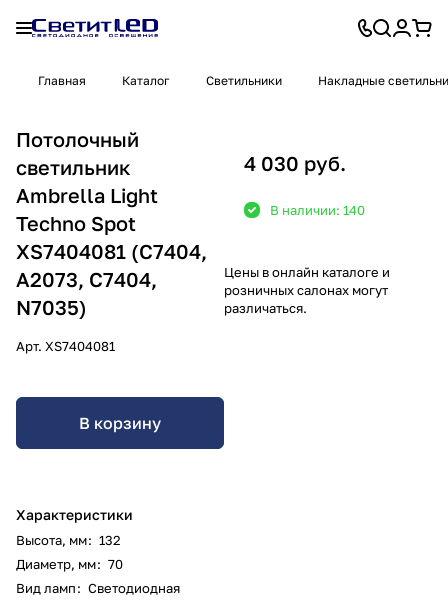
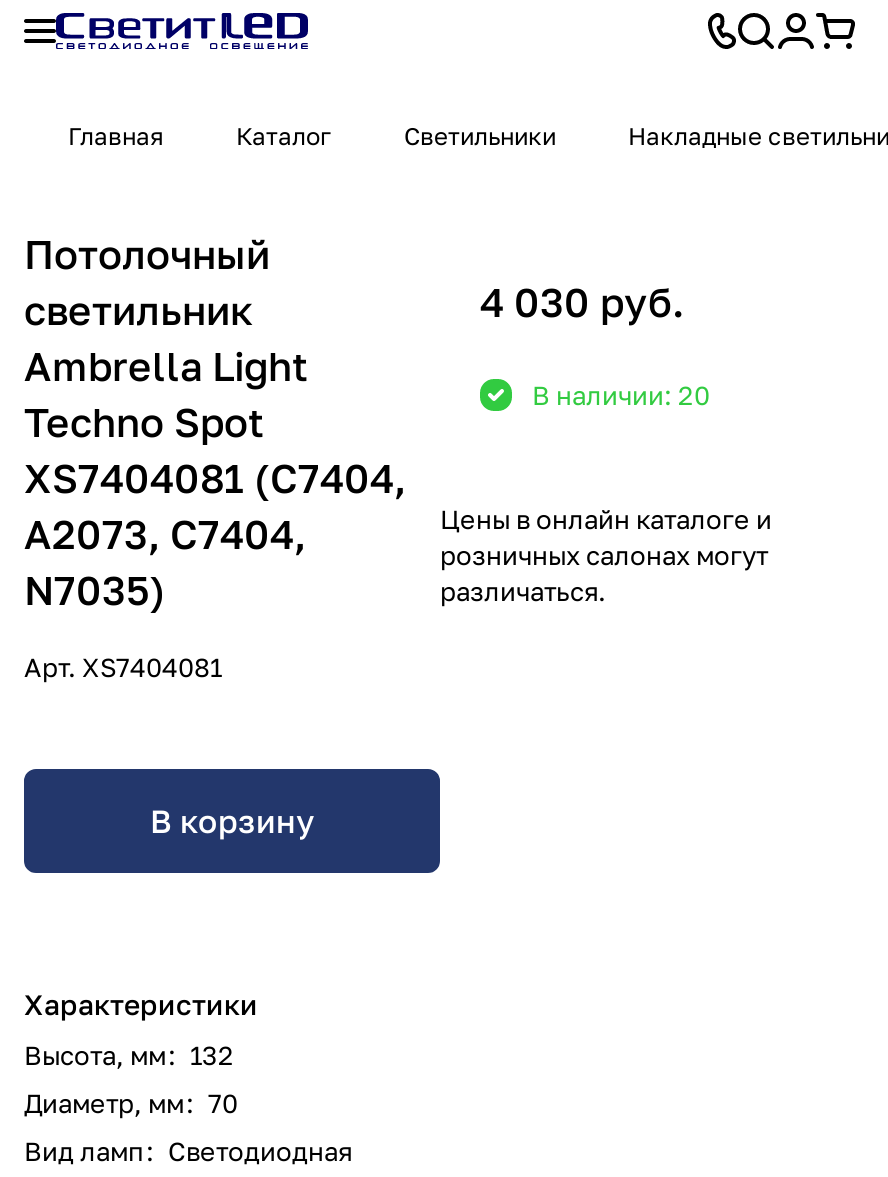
[270,202,365,218] В наличии: 140 -> [532,379,710,411] В наличии: 20

